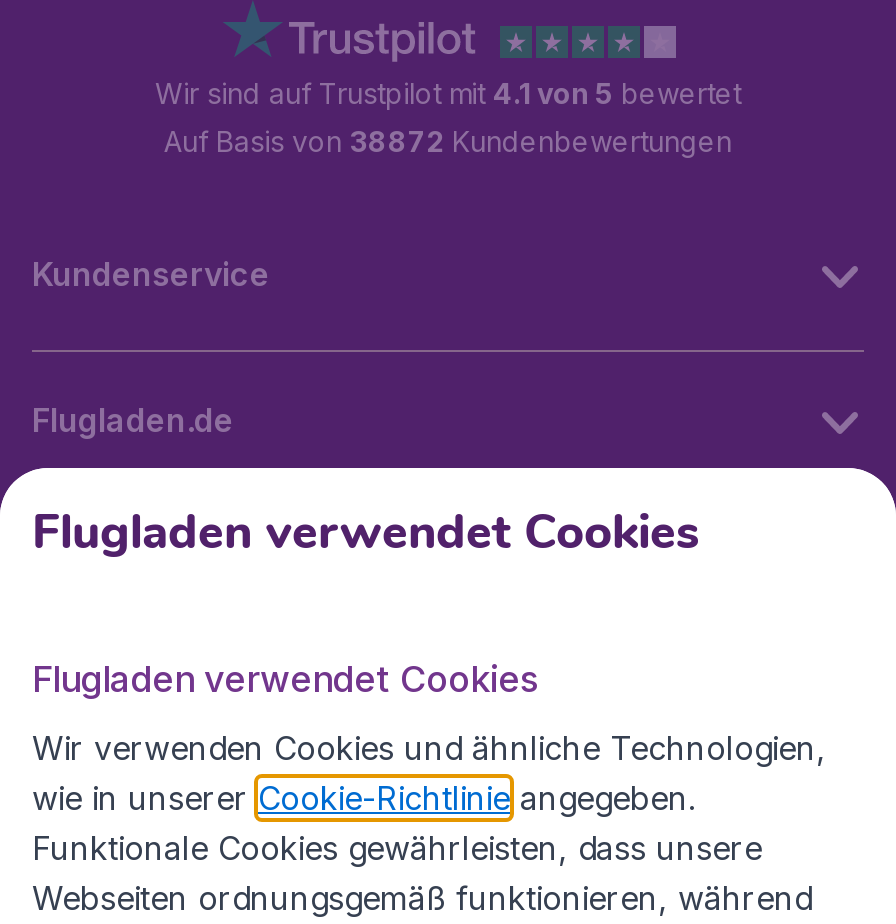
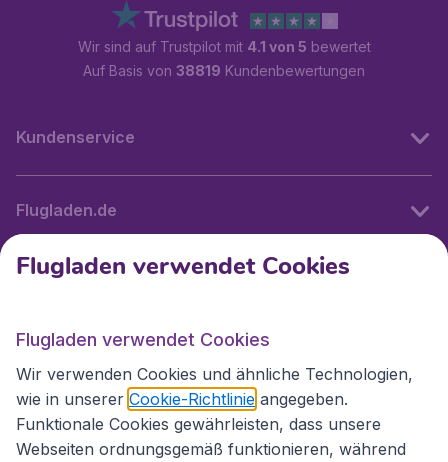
[164,124,732,158] Auf Basis von 38872 Kundenbewertungen -> [83,62,365,79] Auf Basis von 38819 Kundenbewertungen

